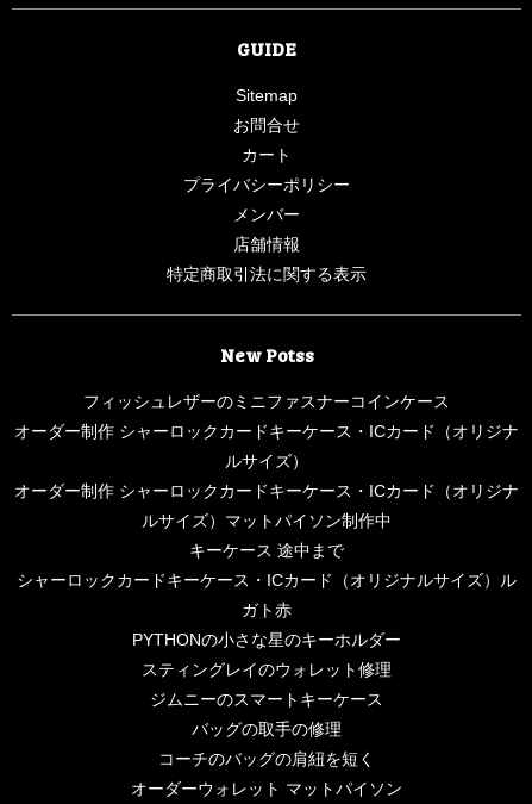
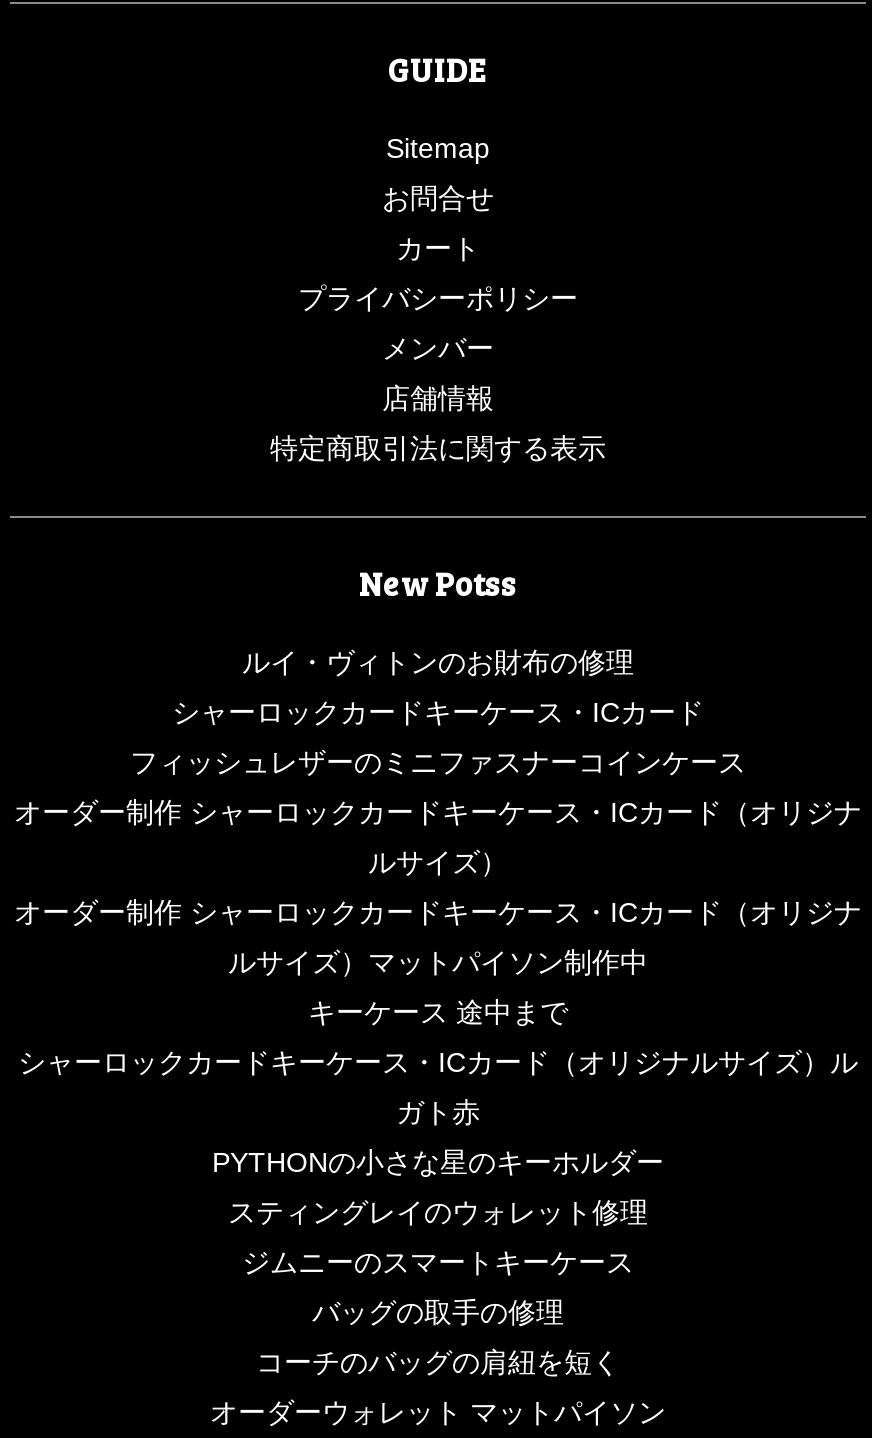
none -> [172,647,704,729] ルイ・ヴィトンのお財布の修理 | シャーロックカードキーケース・ICカード

